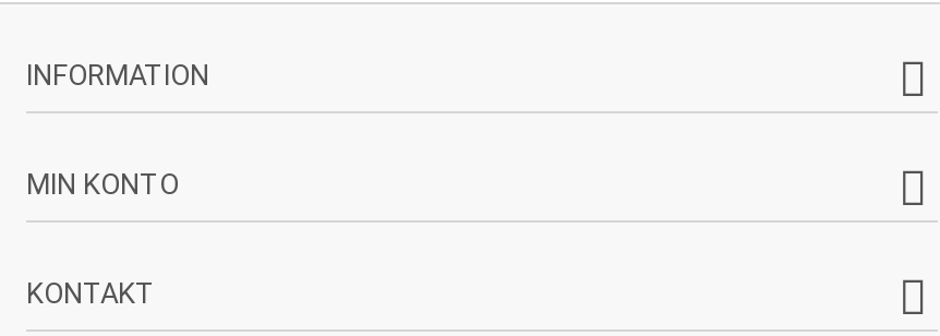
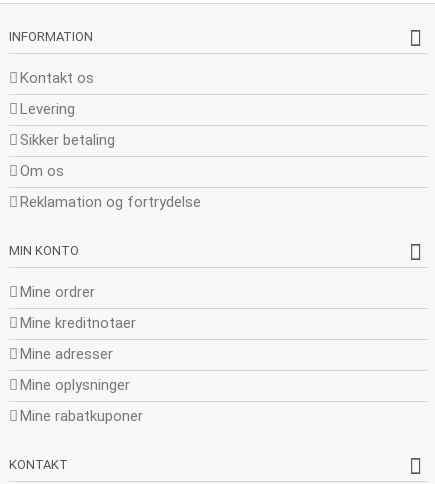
none -> [20,69,201,211] Kontakt os | Levering | Sikker betaling | Om os | Reklamation og fortrydelse
none -> [20,283,143,425] Mine ordrer | Mine kreditnotaer | Mine adresser | Mine oplysninger | Mine rabatkuponer

